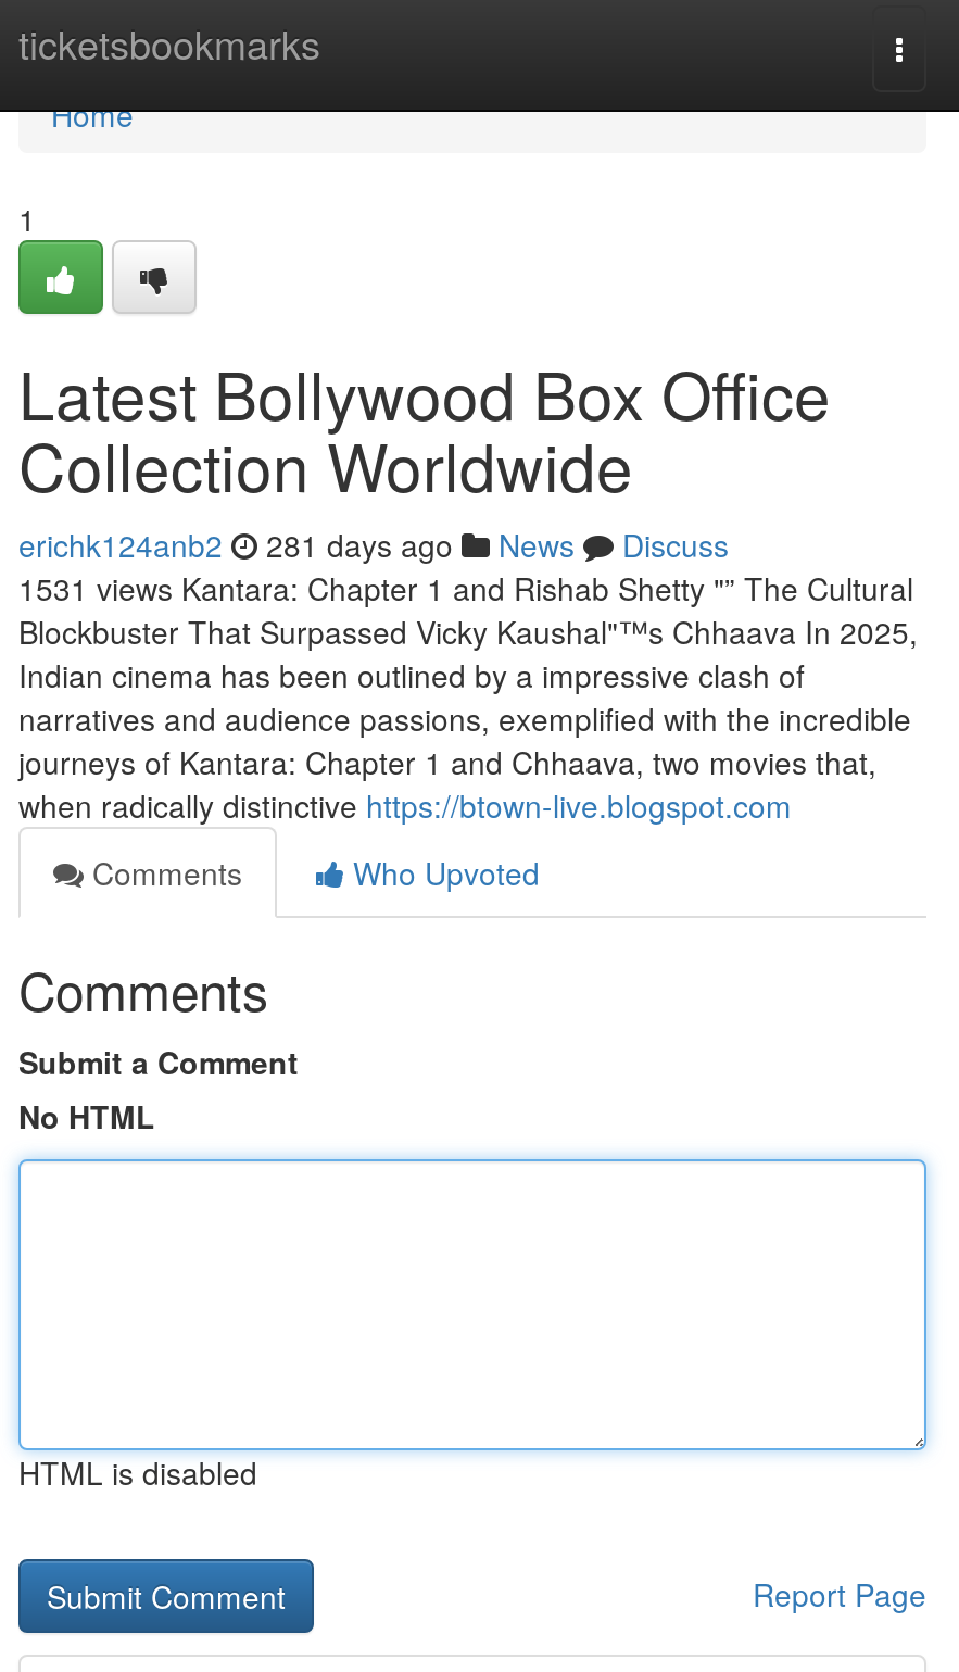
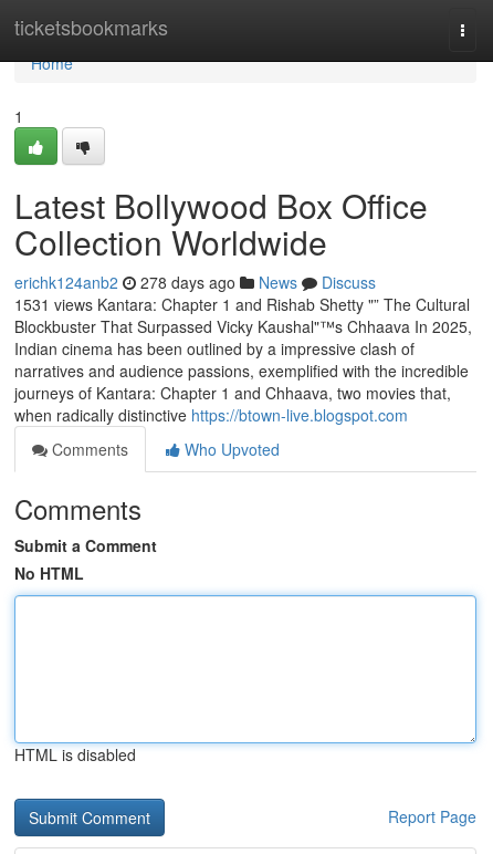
[18,523,729,566] erichk124anb2 281 days ago News Discuss -> [14,271,376,293] erichk124anb2 278 days ago News Discuss

